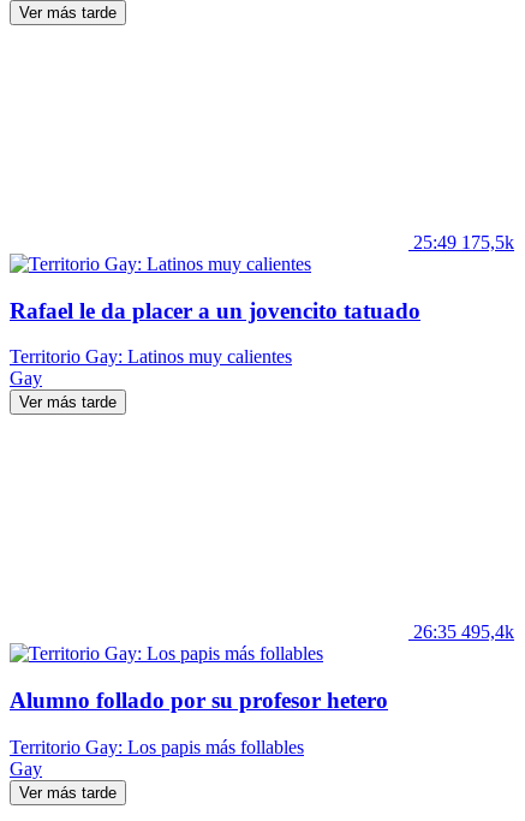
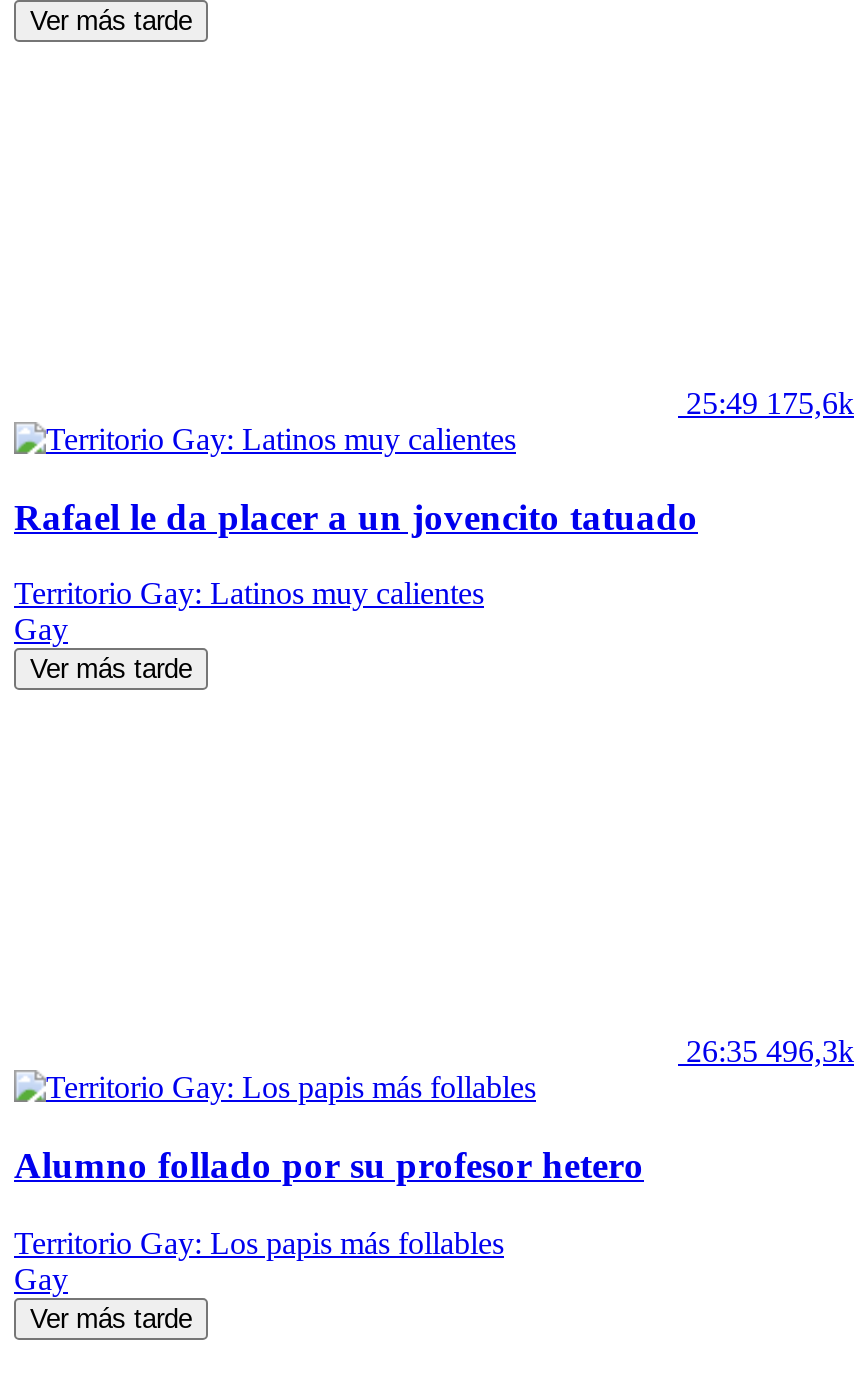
[413,232,514,252] 25:49 175,5k -> [686,386,854,420] 25:49 175,6k
[413,622,514,642] 26:35 495,4k -> [686,1035,854,1069] 26:35 496,3k

